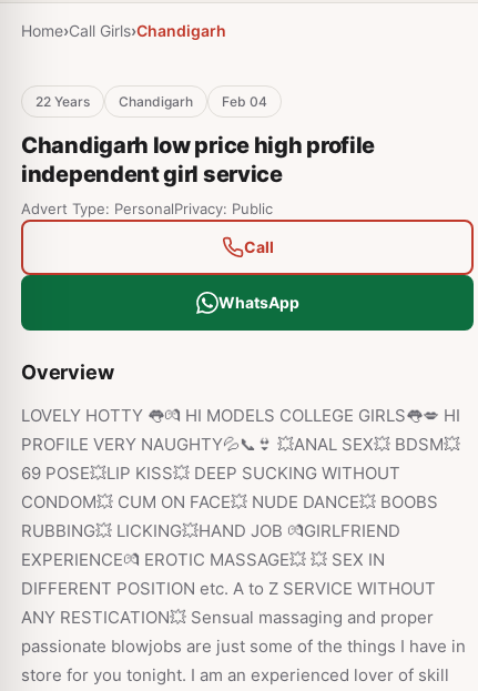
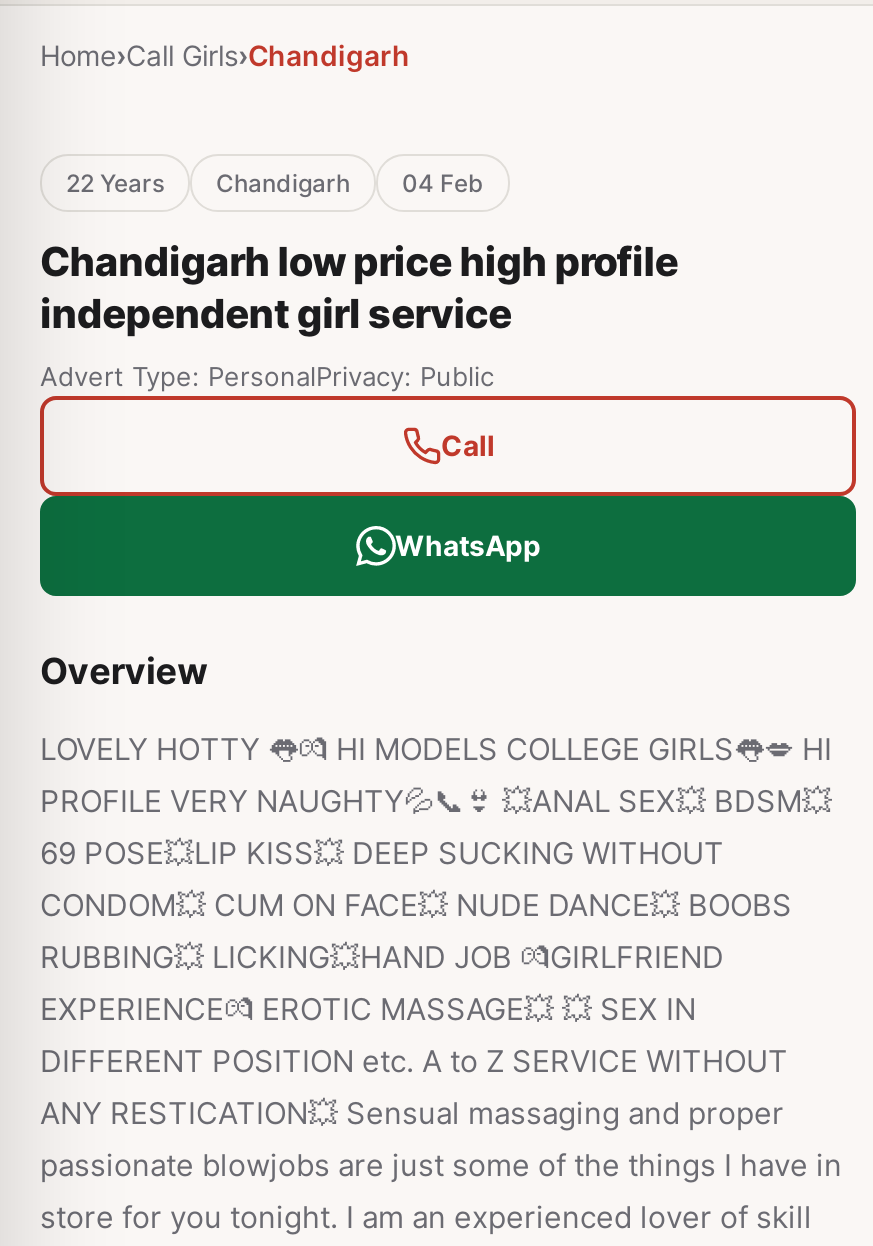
[35,93,267,110] 22 Years Chandigarh Feb 04 -> [66,168,484,198] 22 Years Chandigarh 04 Feb

